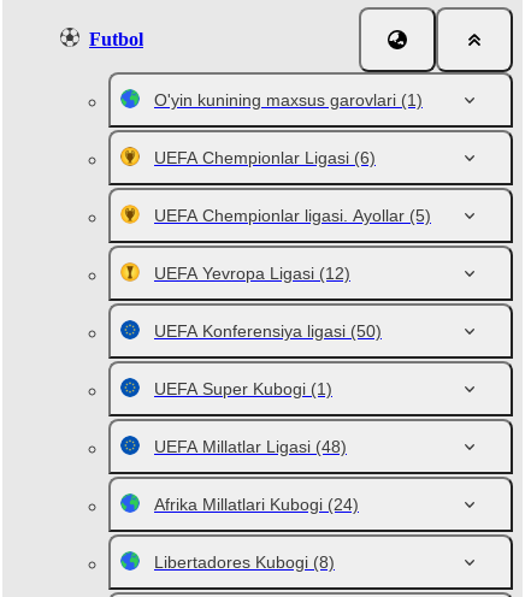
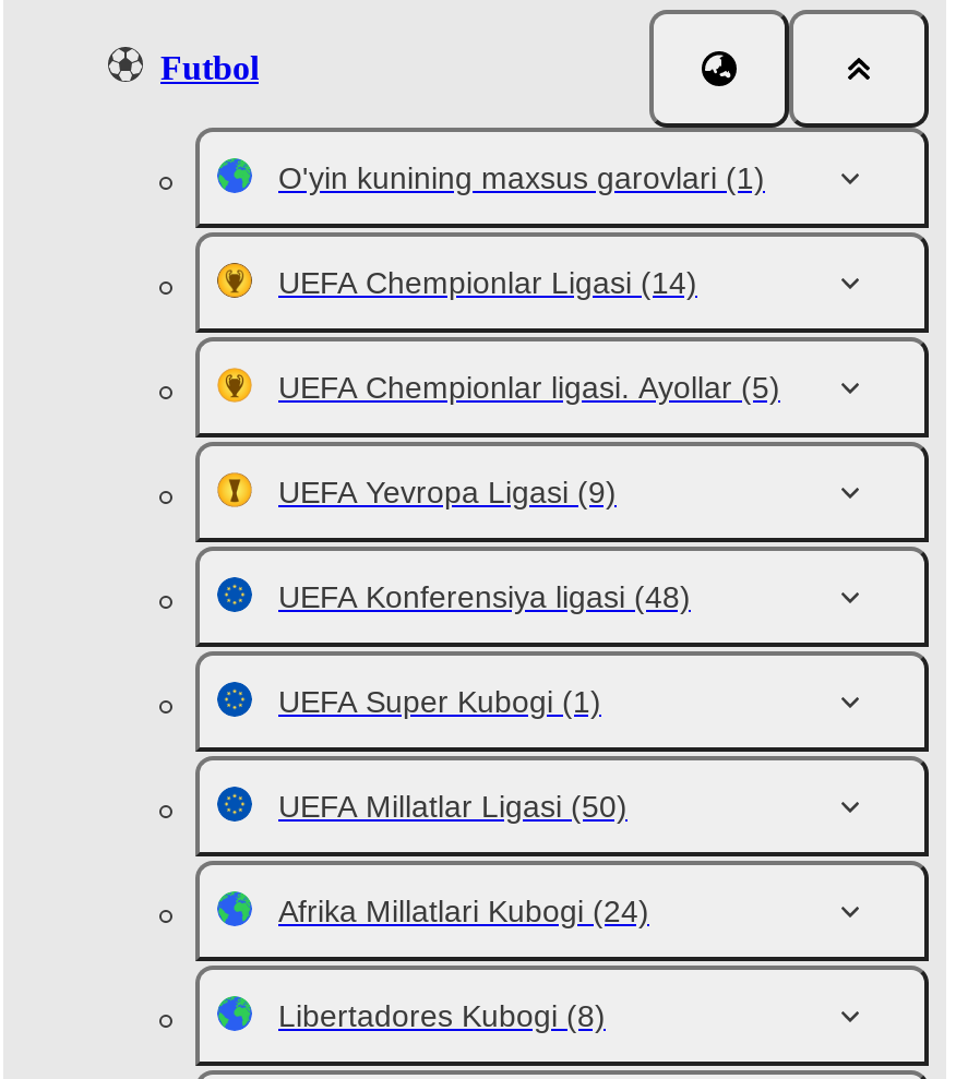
[154,148,376,167] UEFA Chempionlar Ligasi (6) -> [278,265,697,300] UEFA Chempionlar Ligasi (14)
[154,264,350,283] UEFA Yevropa Ligasi (12) -> [278,475,617,509] UEFA Yevropa Ligasi (9)
[154,321,382,341] UEFA Konferensiya ligasi (50) -> [278,579,691,614] UEFA Konferensiya ligasi (48)
[154,437,347,456] UEFA Millatlar Ligasi (48) -> [278,789,628,824] UEFA Millatlar Ligasi (50)

